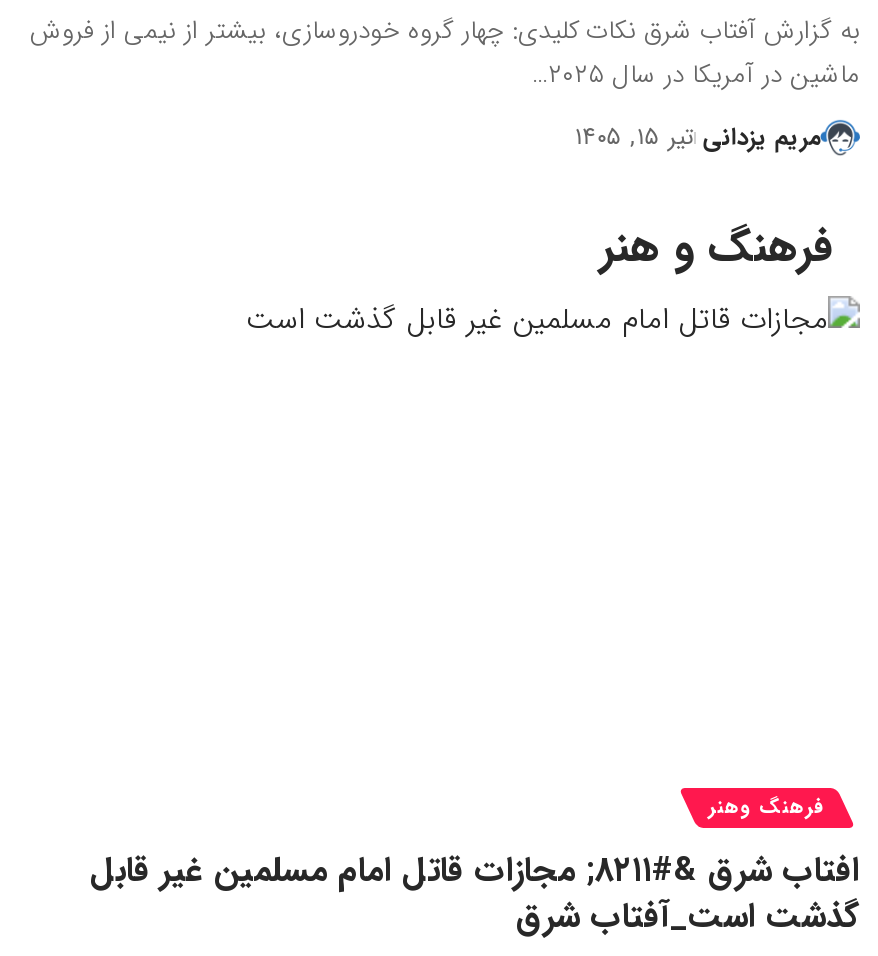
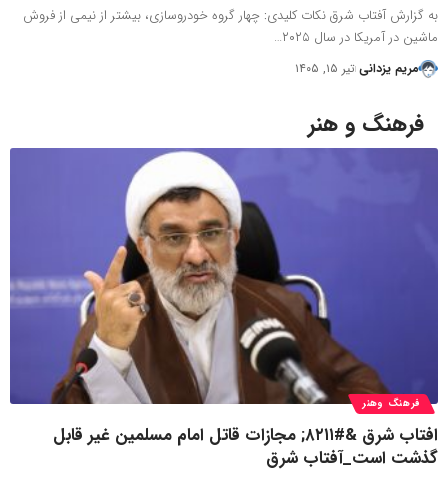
none -> [9,147,439,405] [image]

